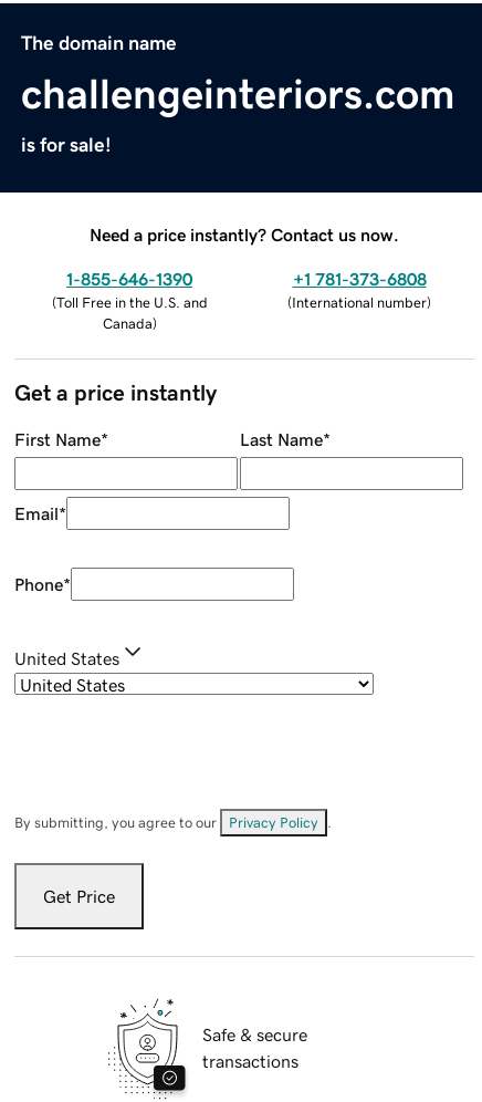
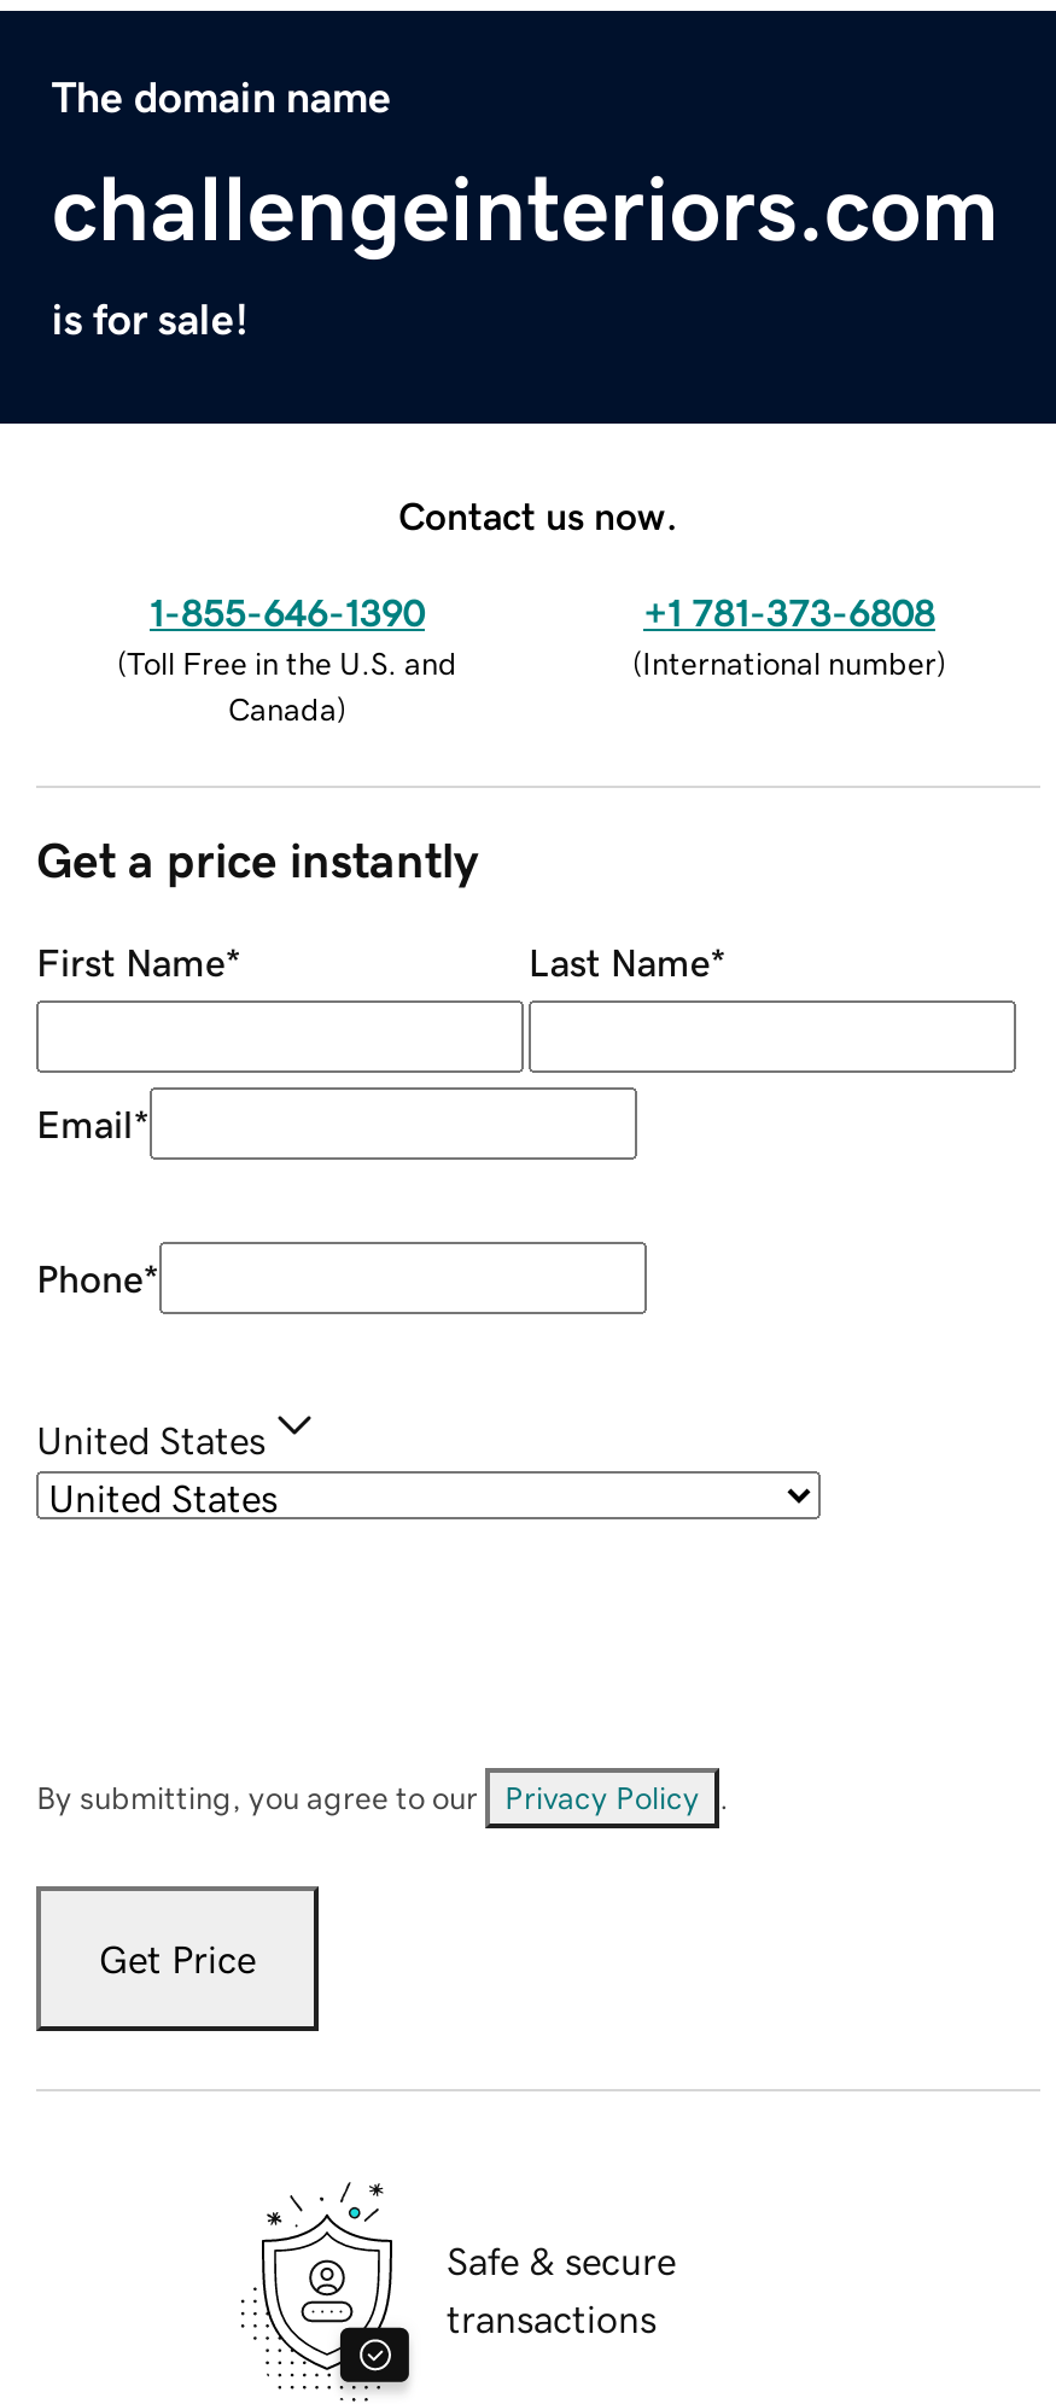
[90,225,399,243] Need a price instantly? Contact us now. -> [398,495,678,534] Contact us now.

